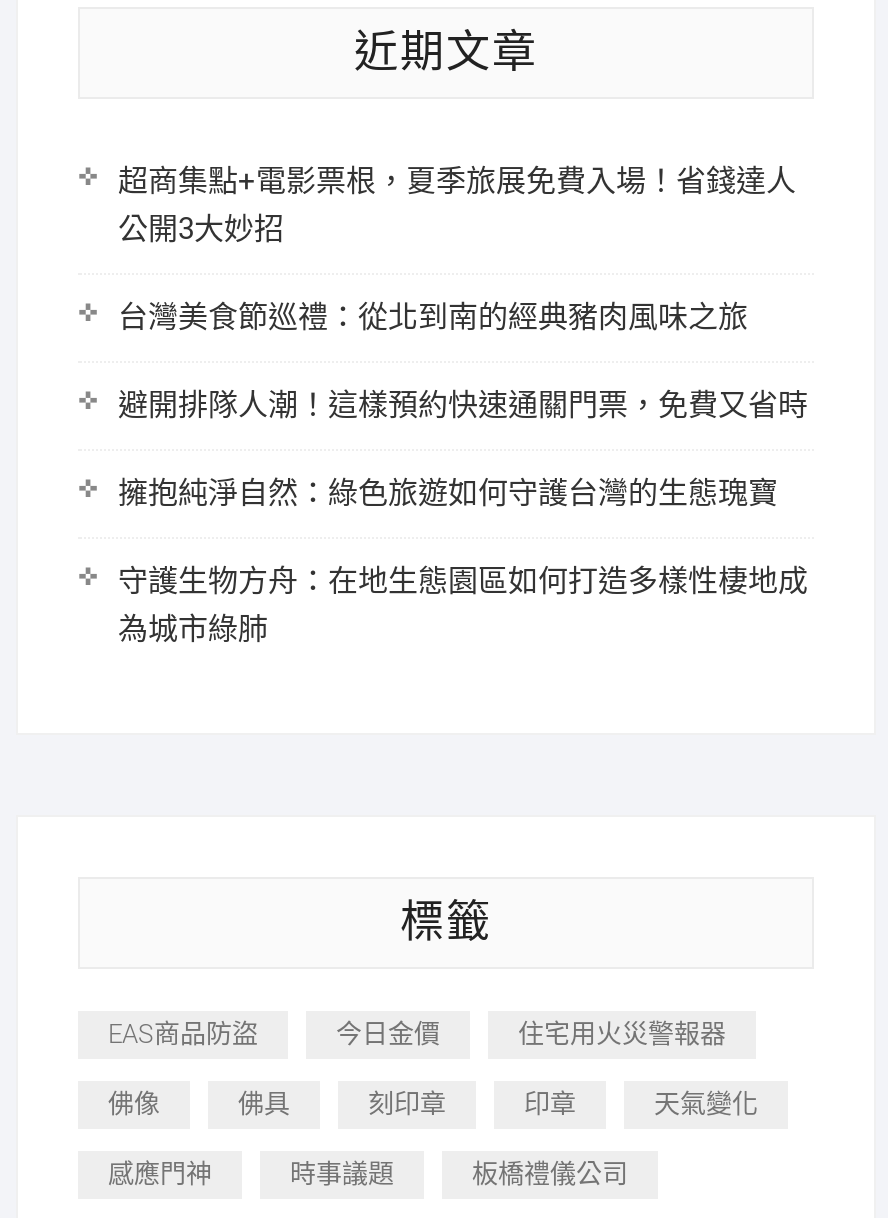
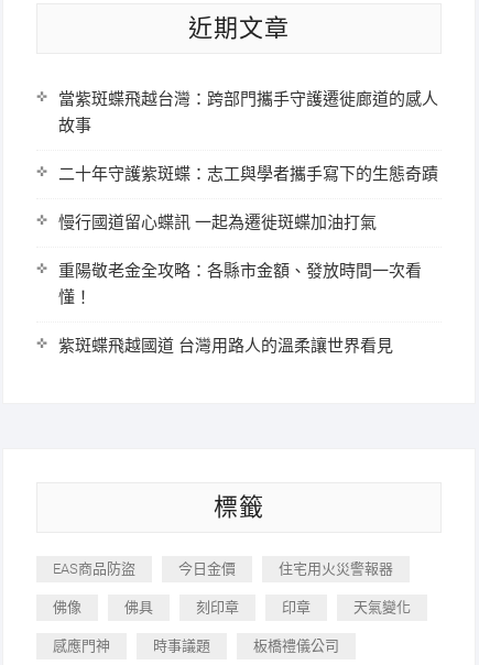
[118,163,796,247] 超商集點+電影票根，夏季旅展免費入場！省錢達人 | 公開3大妙招 -> [58,89,438,135] 當紫斑蝶飛越台灣：跨部門攜手守護遷徙廊道的感人 | 故事
[118,299,748,335] 台灣美食節巡禮：從北到南的經典豬肉風味之旅 -> [58,164,438,184] 二十年守護紫斑蝶：志工與學者攜手寫下的生態奇蹟
[118,387,808,423] 避開排隊人潮！這樣預約快速通關門票，免費又省時 -> [58,212,377,232] 慢行國道留心蝶訊 一起為遷徙斑蝶加油打氣
[118,475,778,511] 擁抱純淨自然：綠色旅遊如何守護台灣的生態瑰寶 -> [58,261,422,307] 重陽敬老金全攻略：各縣市金額、發放時間一次看 | 懂！
[118,563,808,647] 守護生物方舟：在地生態園區如何打造多樣性棲地成 | 為城市綠肺 -> [58,336,393,356] 紫斑蝶飛越國道 台灣用路人的溫柔讓世界看見

